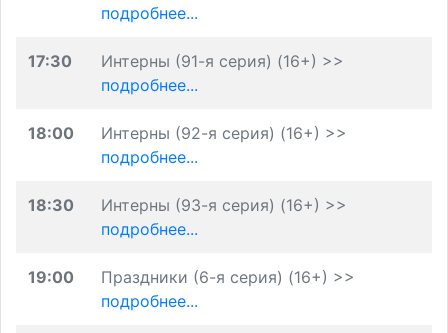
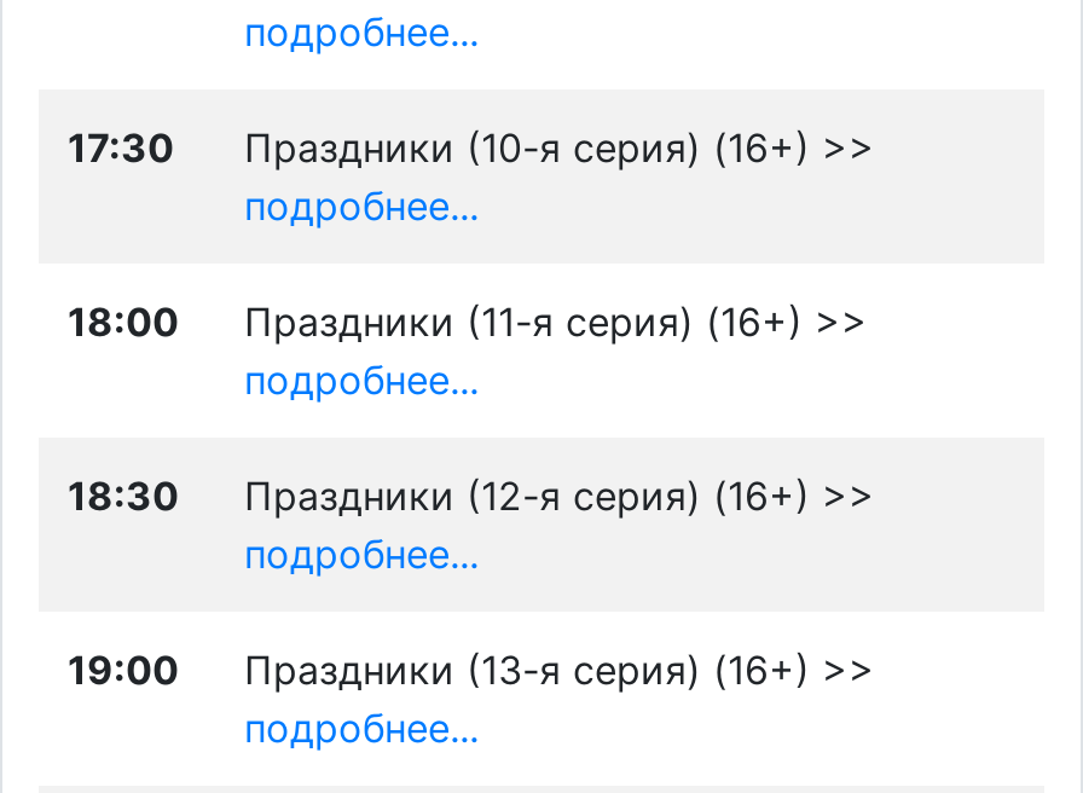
[101,51,344,71] Интерны (91-я серия) (16+) >> -> [244,124,875,172] Праздники (10-я серия) (16+) >>
[101,123,347,143] Интерны (92-я серия) (16+) >> -> [244,298,868,346] Праздники (11-я серия) (16+) >>
[101,195,347,215] Интерны (93-я серия) (16+) >> -> [244,472,875,520] Праздники (12-я серия) (16+) >>
[101,267,355,287] Праздники (6-я серия) (16+) >> -> [244,646,875,694] Праздники (13-я серия) (16+) >>

